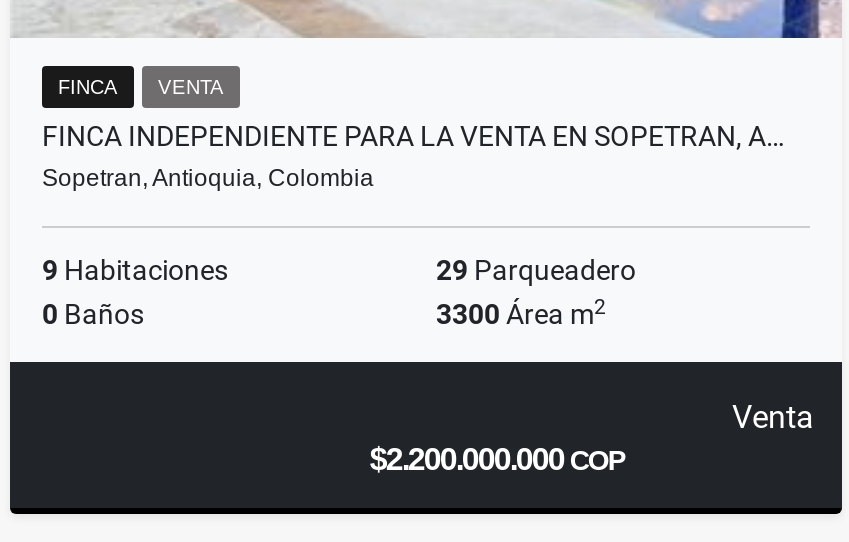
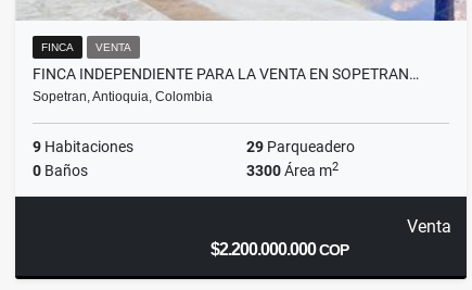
[42,120,784,152] FINCA INDEPENDIENTE PARA LA VENTA EN SOPETRAN, A… -> [33,65,419,83] FINCA INDEPENDIENTE PARA LA VENTA EN SOPETRAN…

